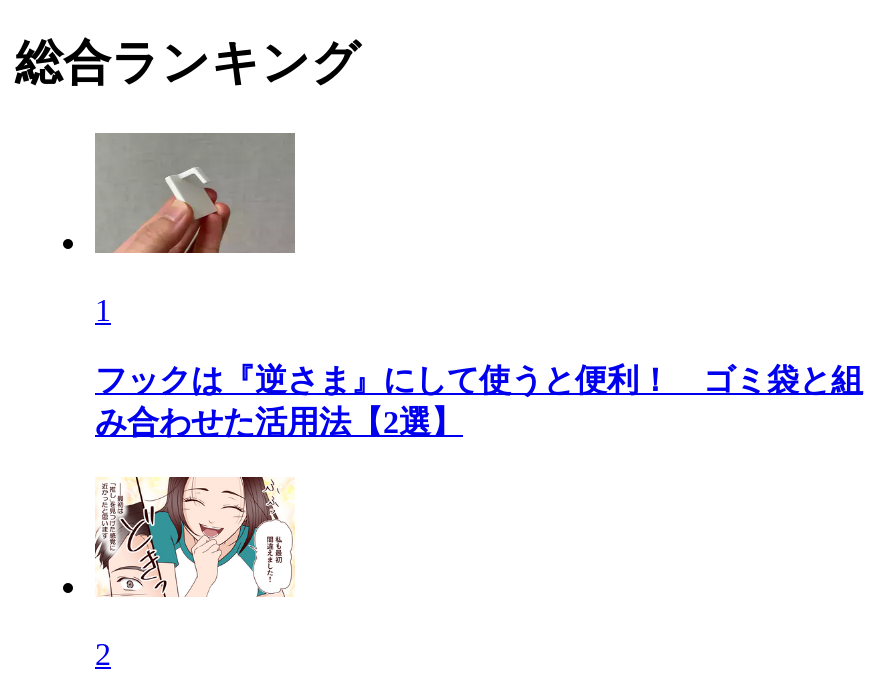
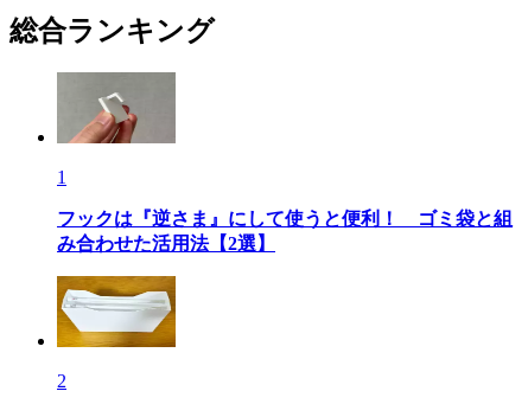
[93,475,295,597] [image] -> [56,275,177,348] [image]

